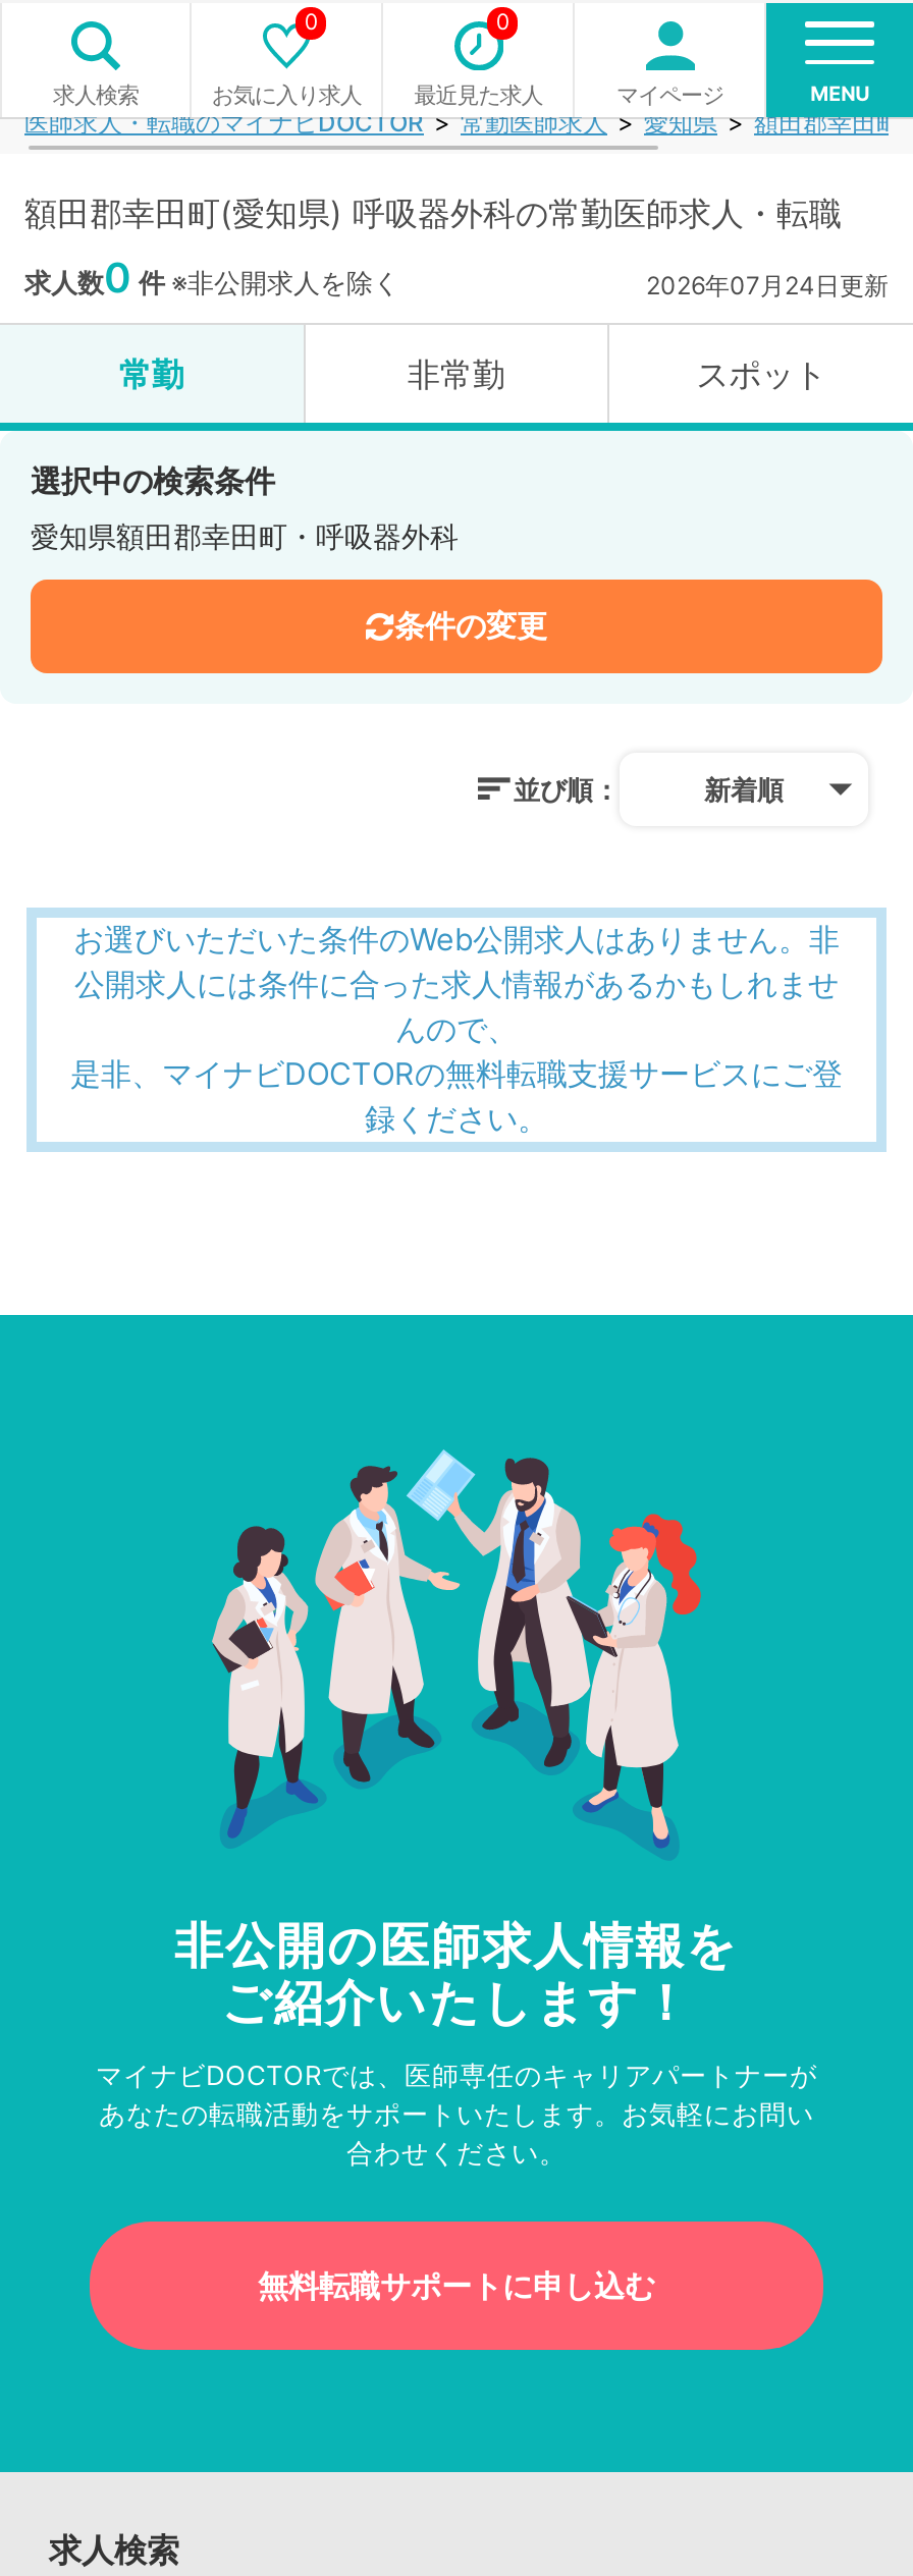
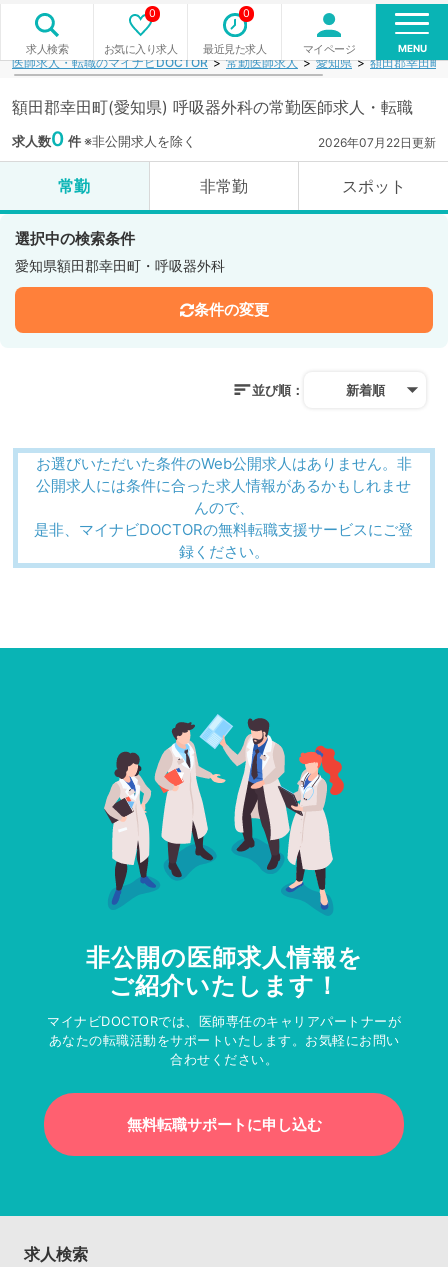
[646,270,889,300] 2026年07月24日更新 -> [318,135,436,150] 2026年07月22日更新

